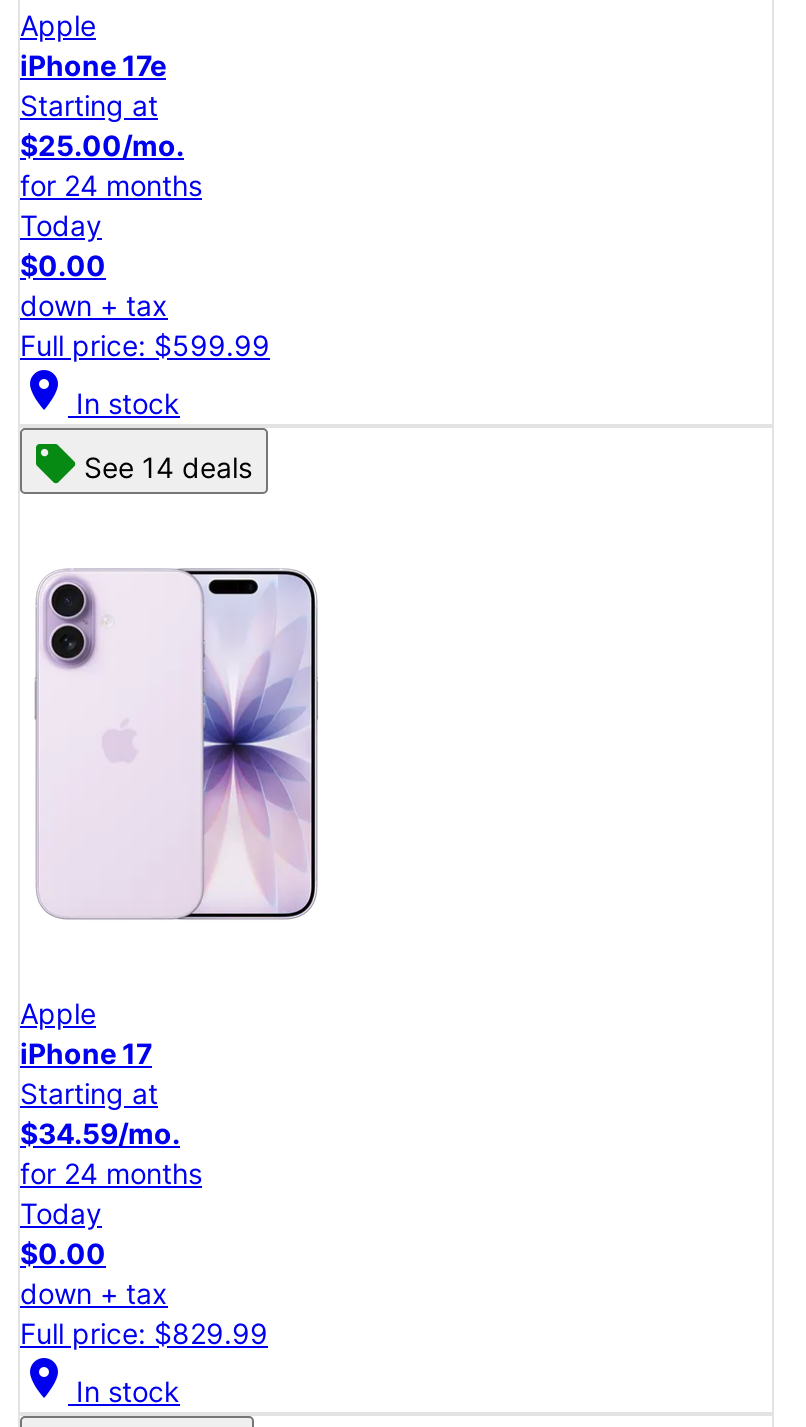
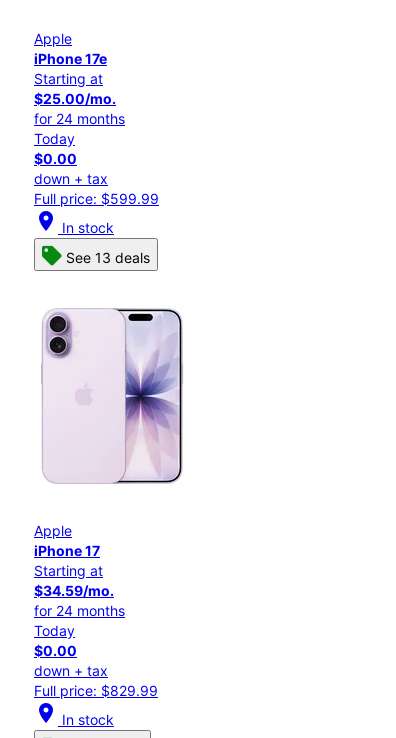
[84,451,252,485] See 14 deals -> [66,249,150,266] See 13 deals

